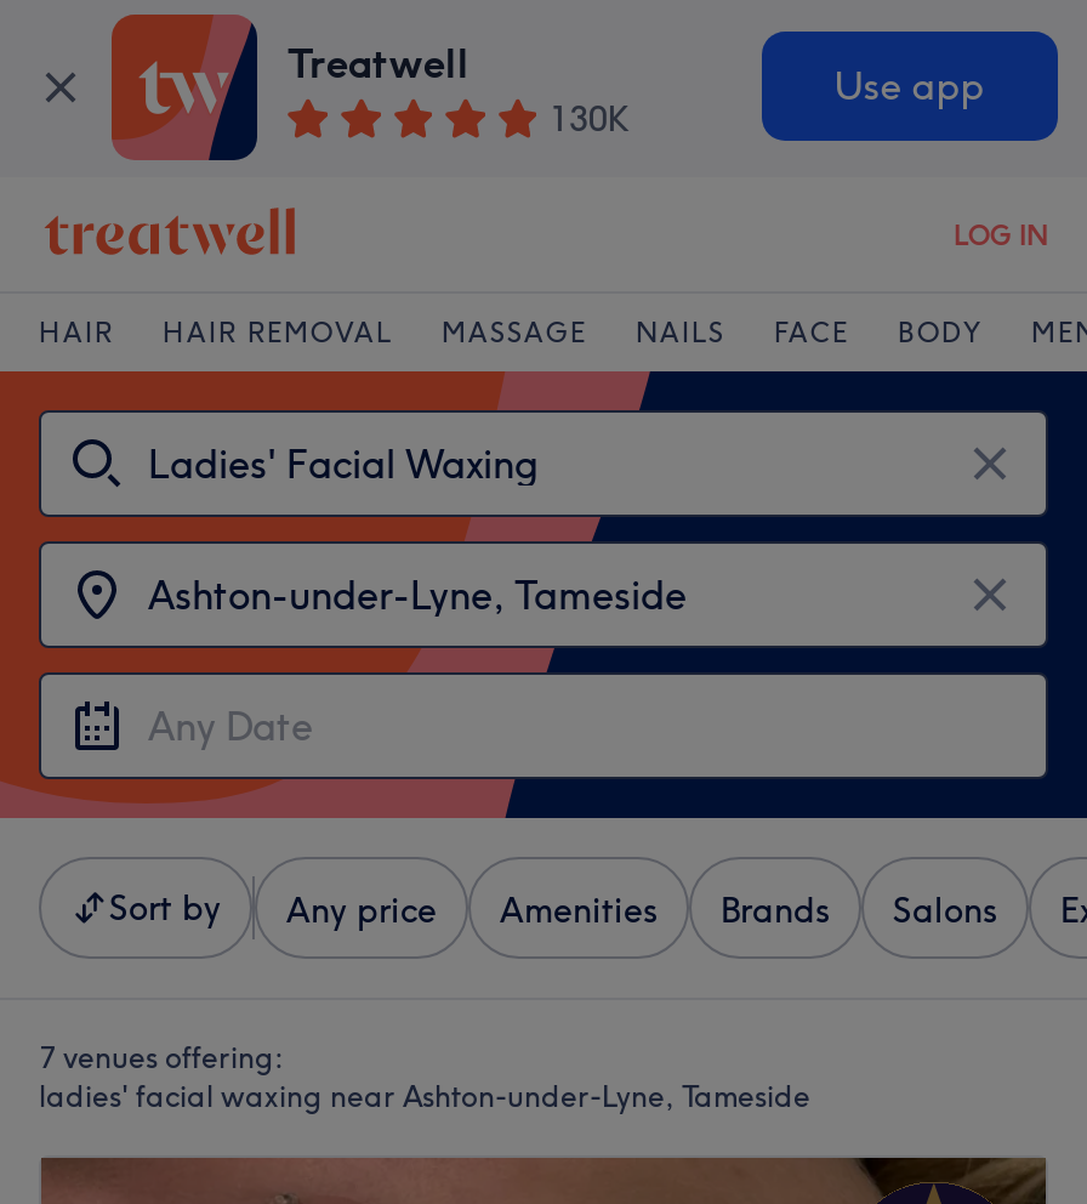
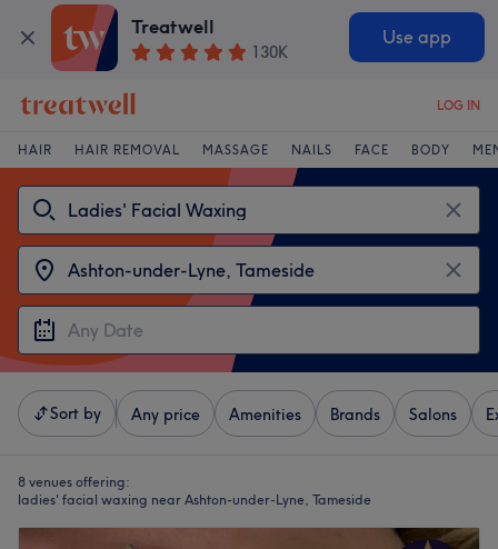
[39,1039,281,1075] 7 venues offering: -> [18,473,129,490] 8 venues offering:

